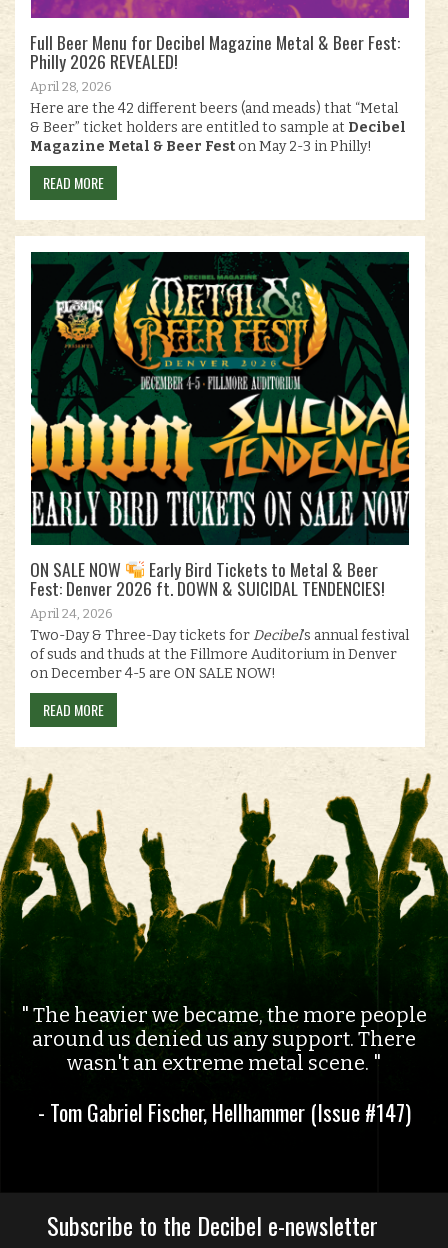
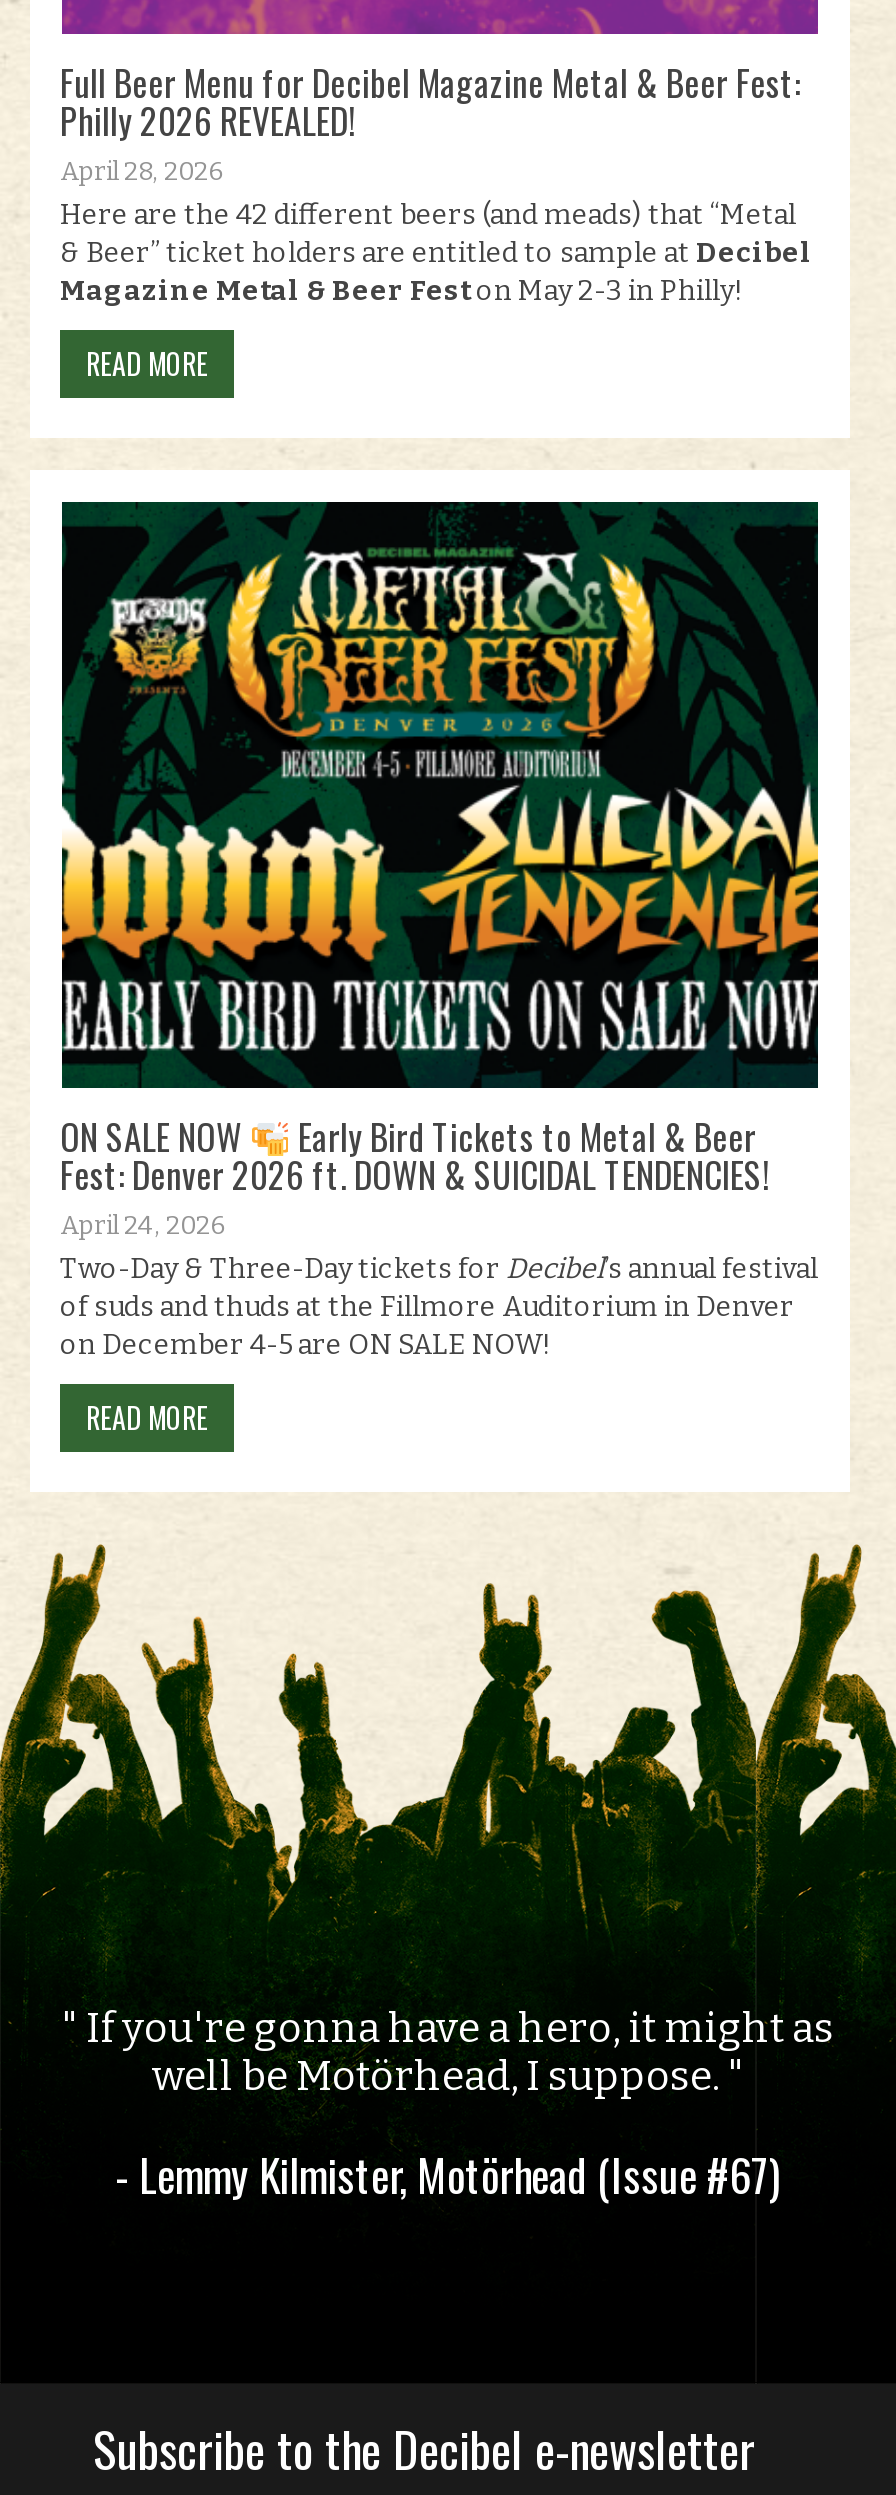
[29,1003,427,1075] The heavier we became, the more people | around us denied us any support. There | wasn't an extreme metal scene. -> [78,2005,834,2101] If you're gonna have a hero, it might as | well be Motörhead, I suppose.
[37,1096,410,1128] - Tom Gabriel Fischer, Hellhammer (Issue #147) -> [115,2143,781,2207] - Lemmy Kilmister, Motörhead (Issue #67)

